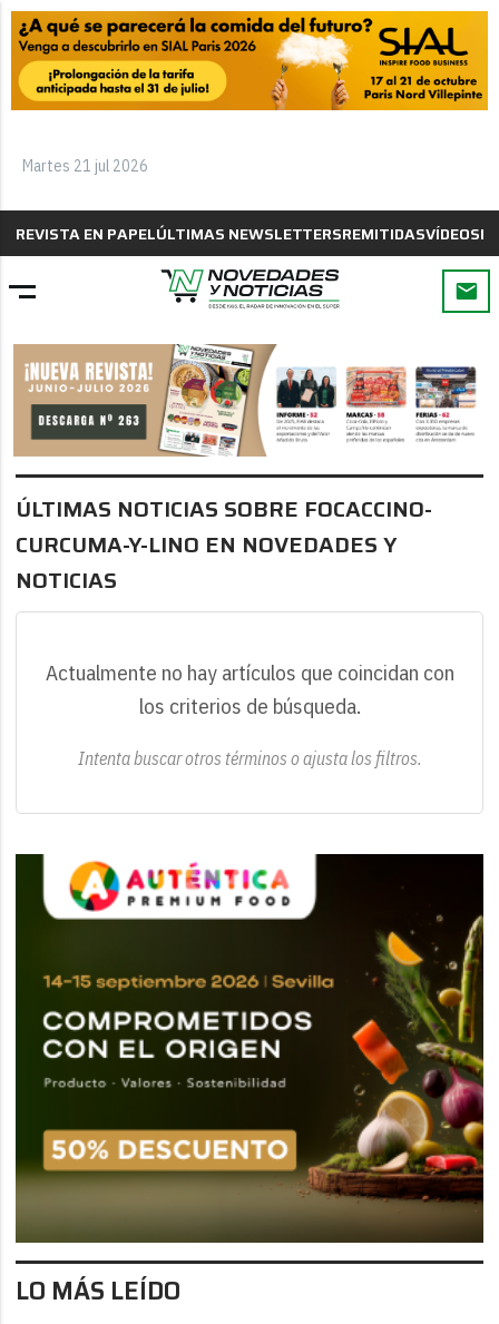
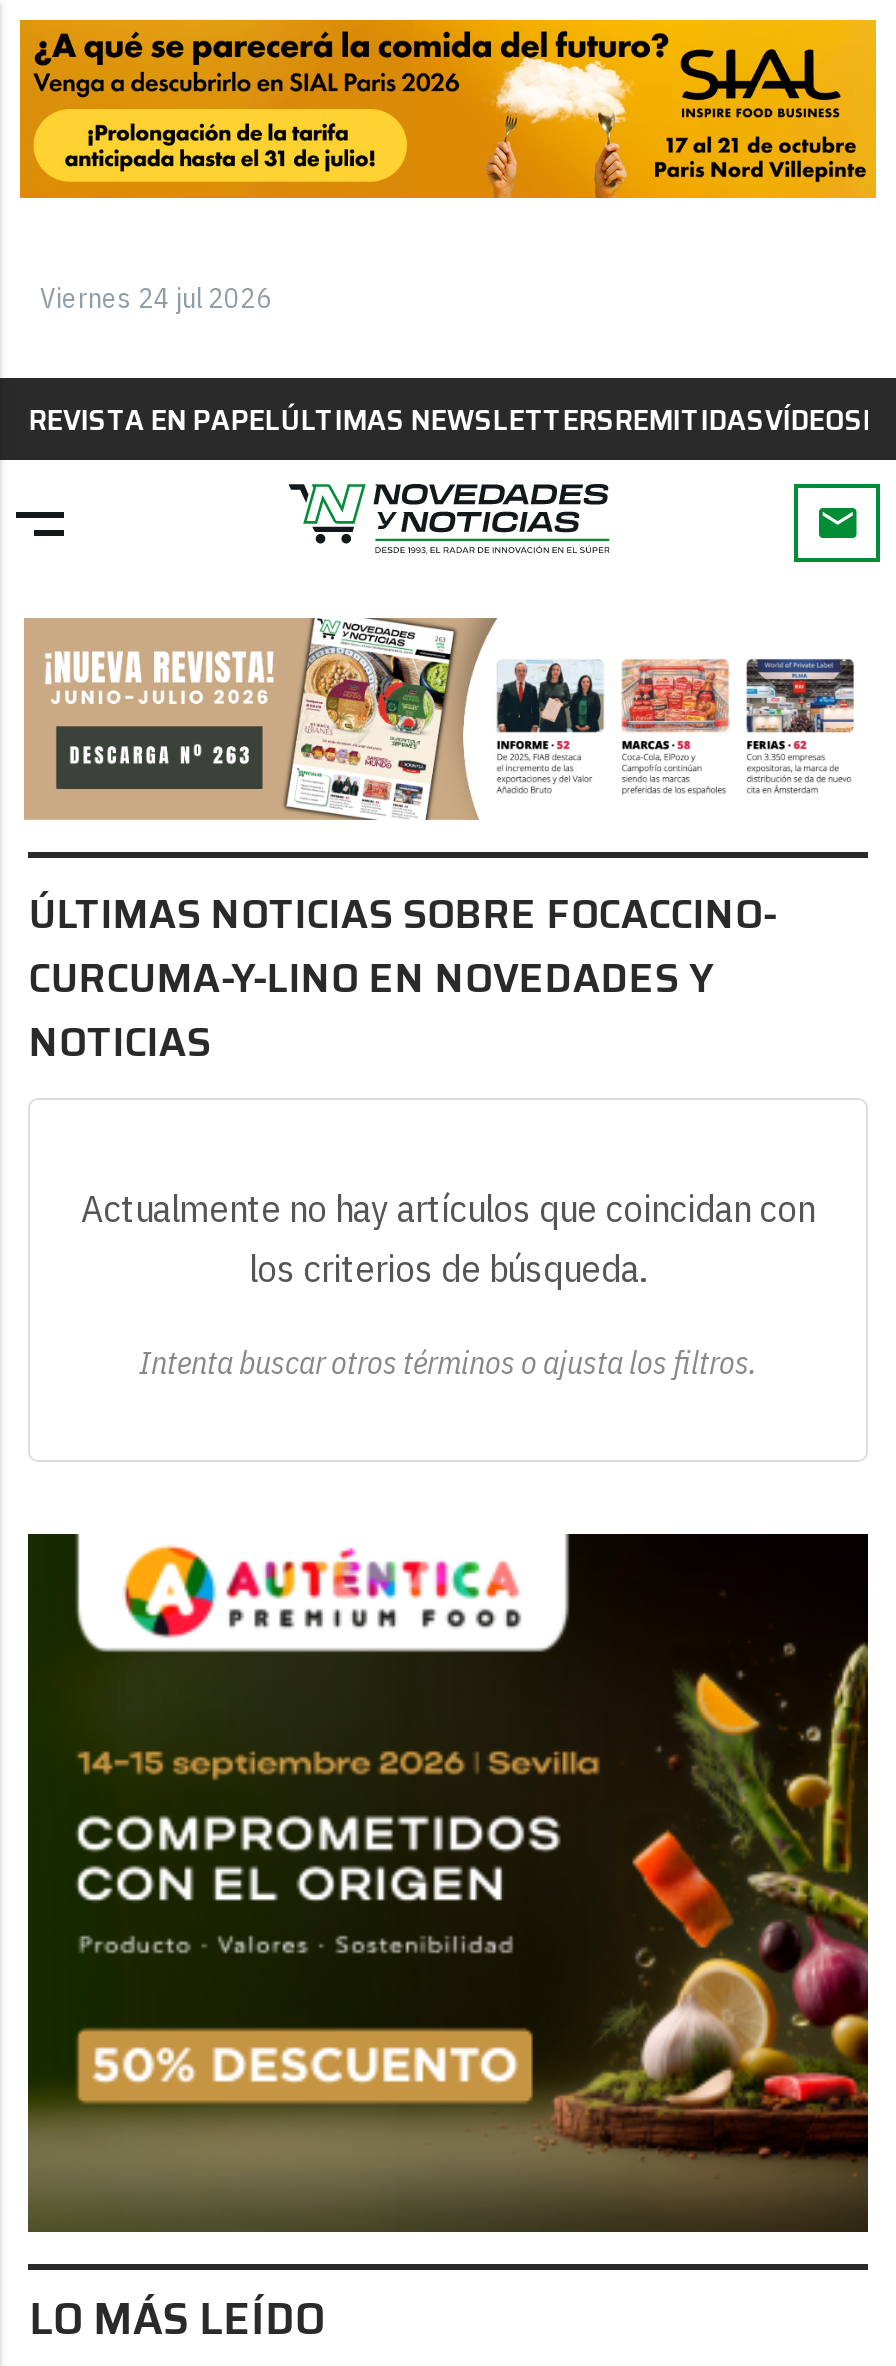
[22,156,148,176] Martes 21 jul 2026 -> [40,280,272,316] Viernes 24 jul 2026

